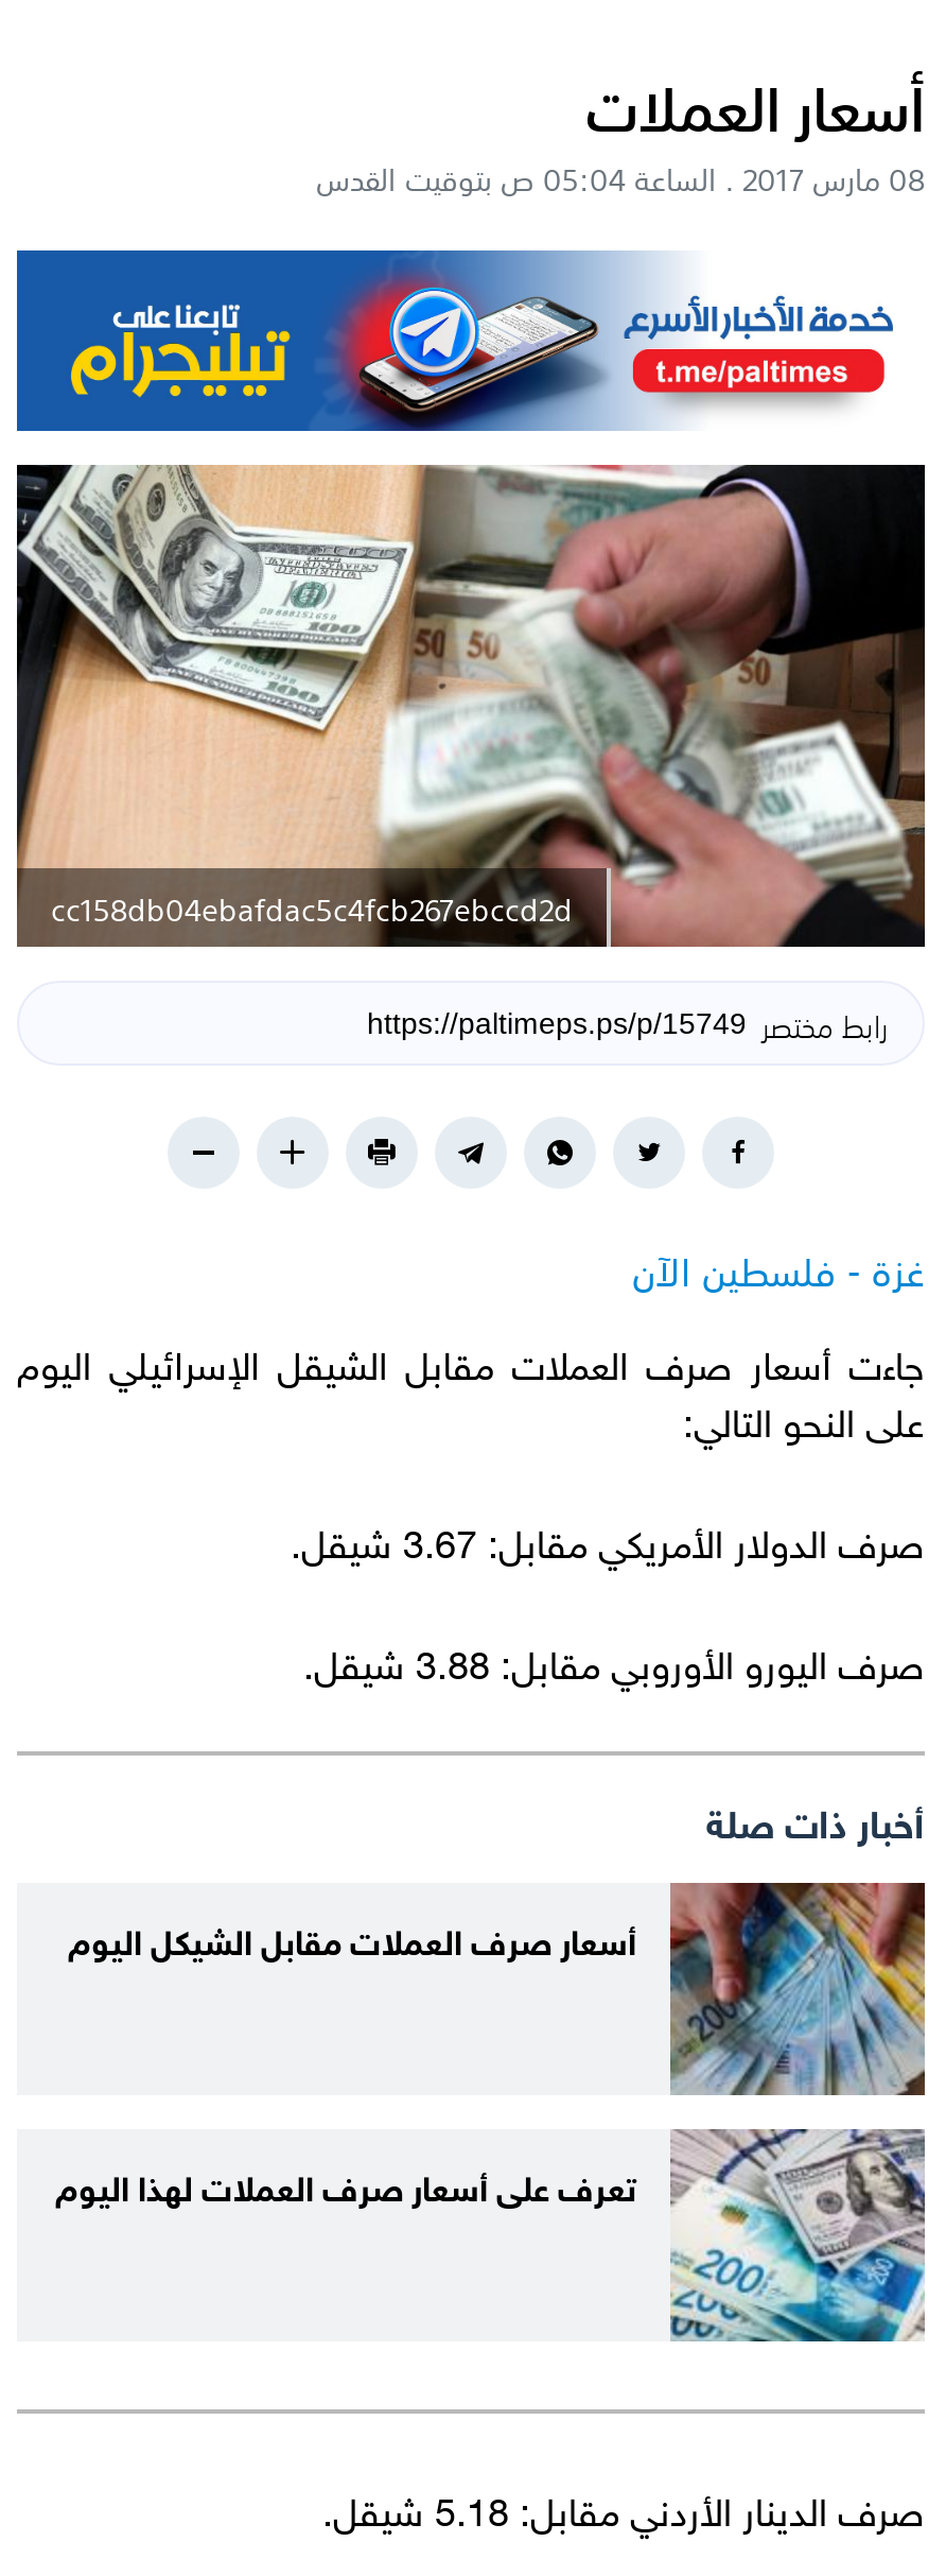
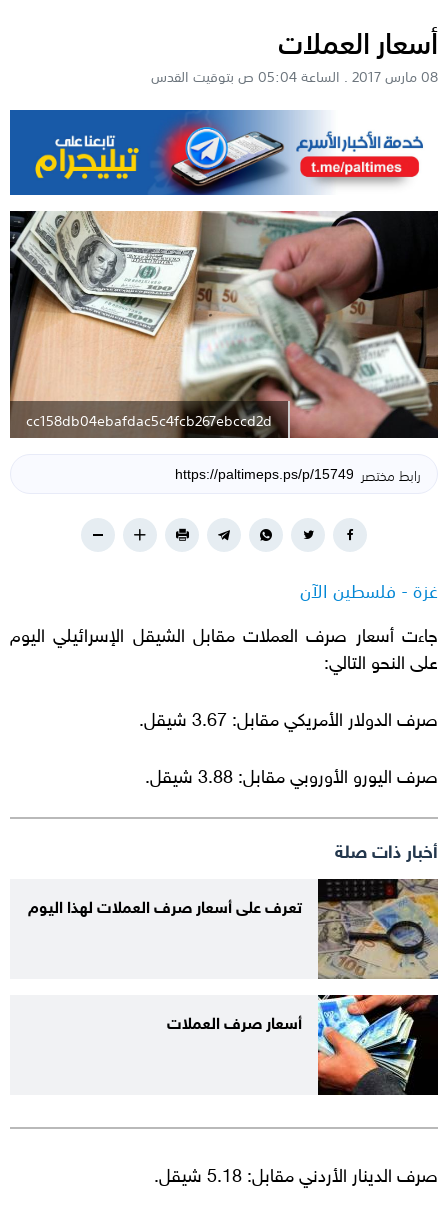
[668,1881,927,2095] [image] -> [318,878,438,979] [image]
[68,1908,636,1966] أسعار صرف العملات مقابل الشيكل اليوم -> none
[670,2127,927,2344] [image] -> [317,994,439,1096] [image]
moved [55,2155,636,2212] -> [28,891,302,918]: تعرف على أسعار صرف العملات لهذا اليوم
none -> [167,1007,302,1034] أسعار صرف العملات

